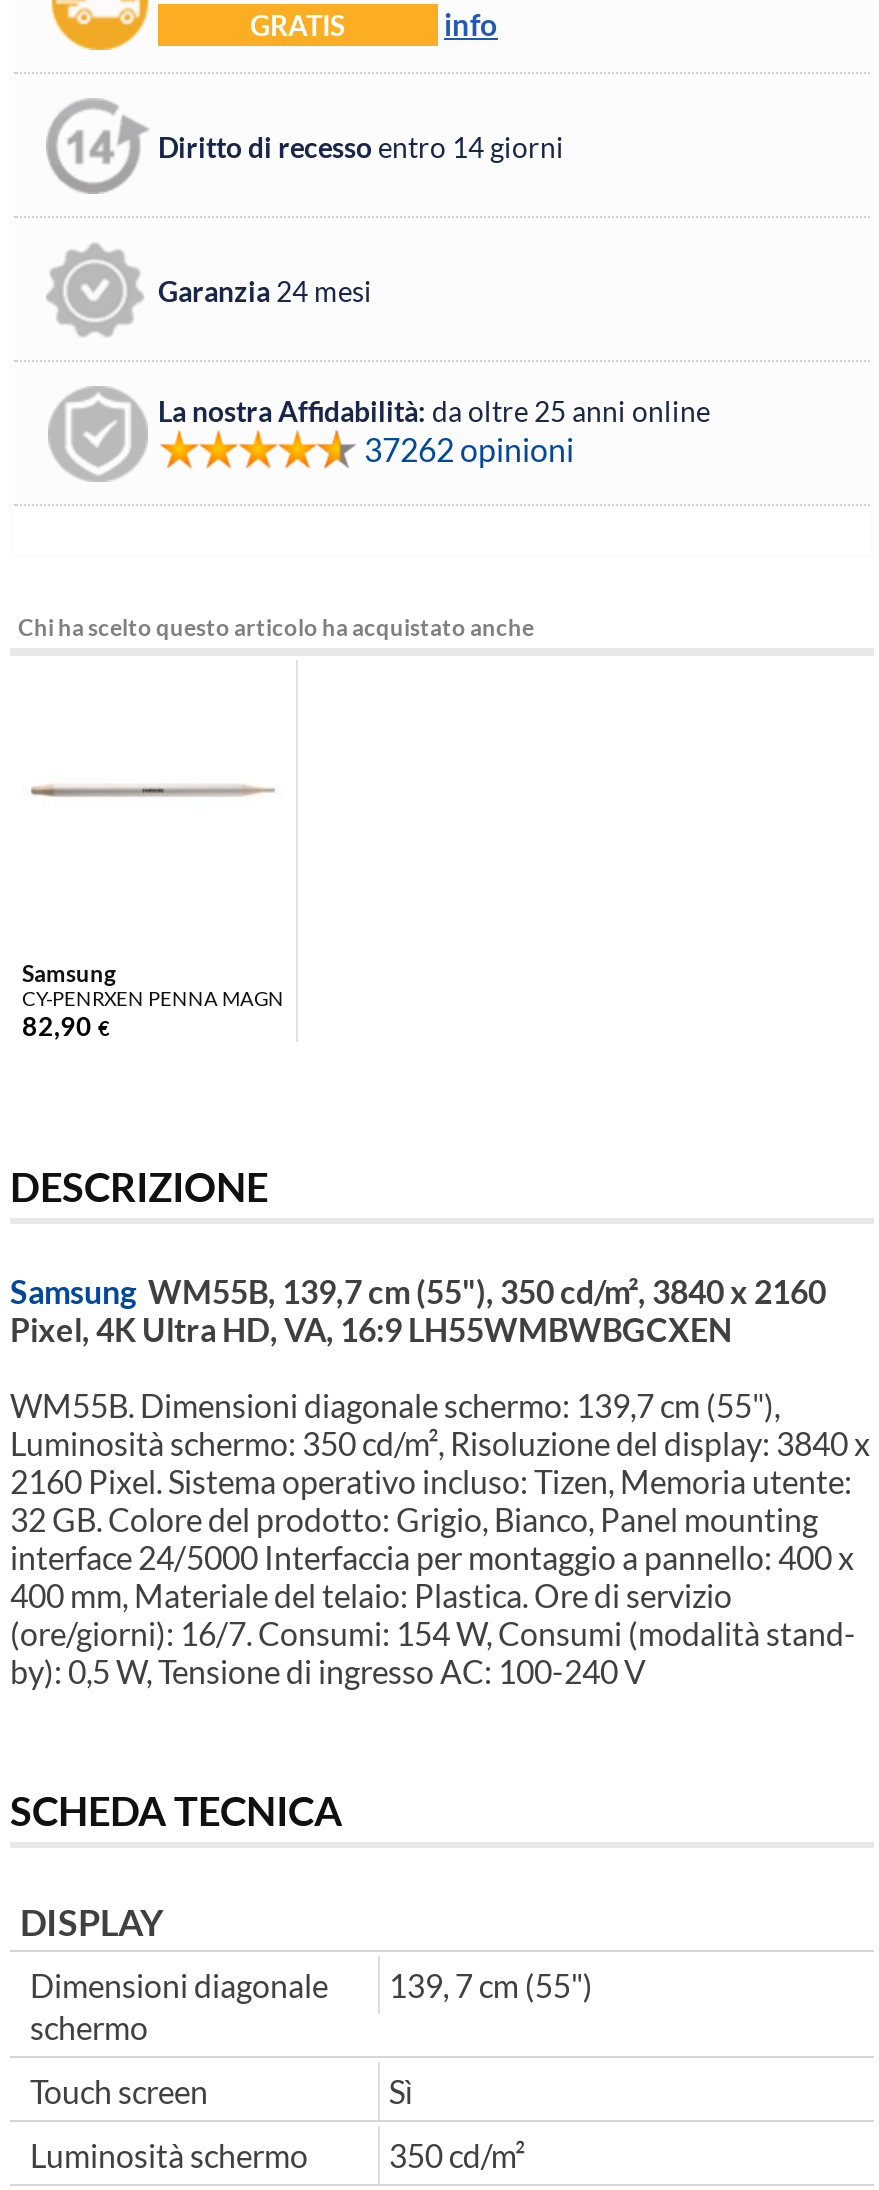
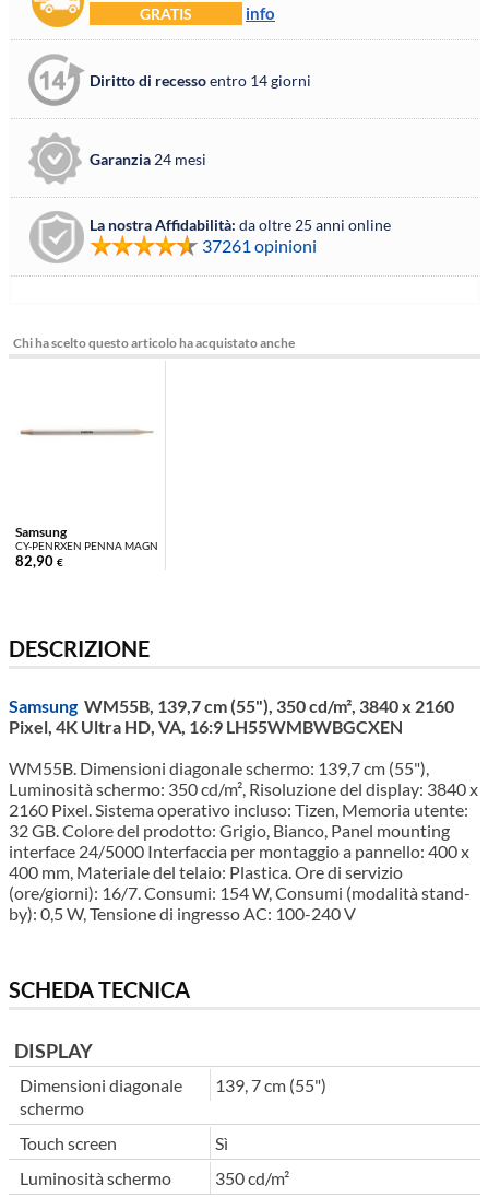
[364,430,574,468] 37262 opinioni -> [202,235,317,256] 37261 opinioni

